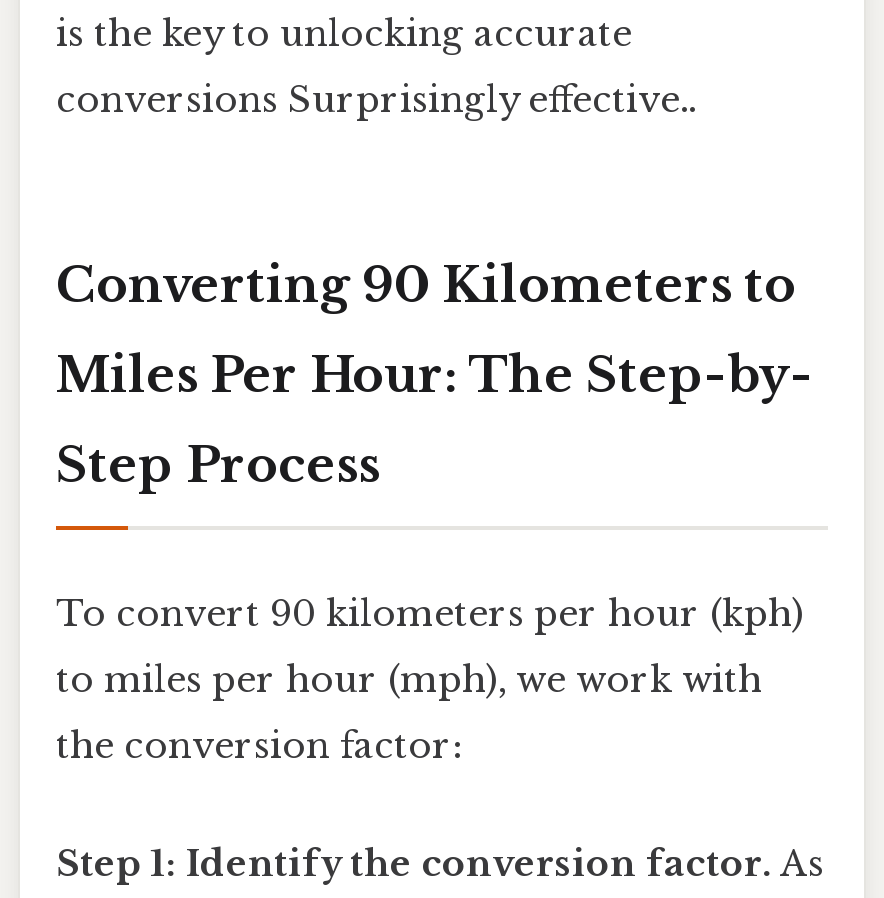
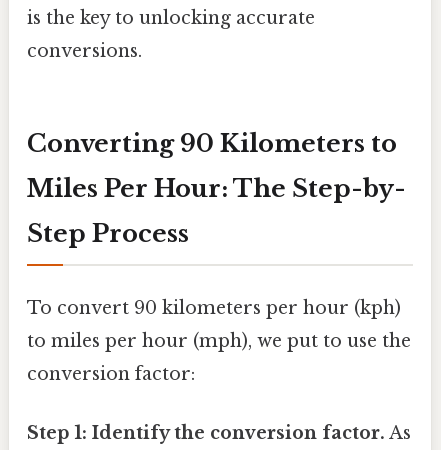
[56,78,696,122] conversions Surprisingly effective.. -> [27,40,142,62] conversions.
[56,658,762,702] to miles per hour (mph), we work with -> [27,330,411,352] to miles per hour (mph), we put to use the
[56,724,460,768] the conversion factor: -> [27,363,195,385] conversion factor:

